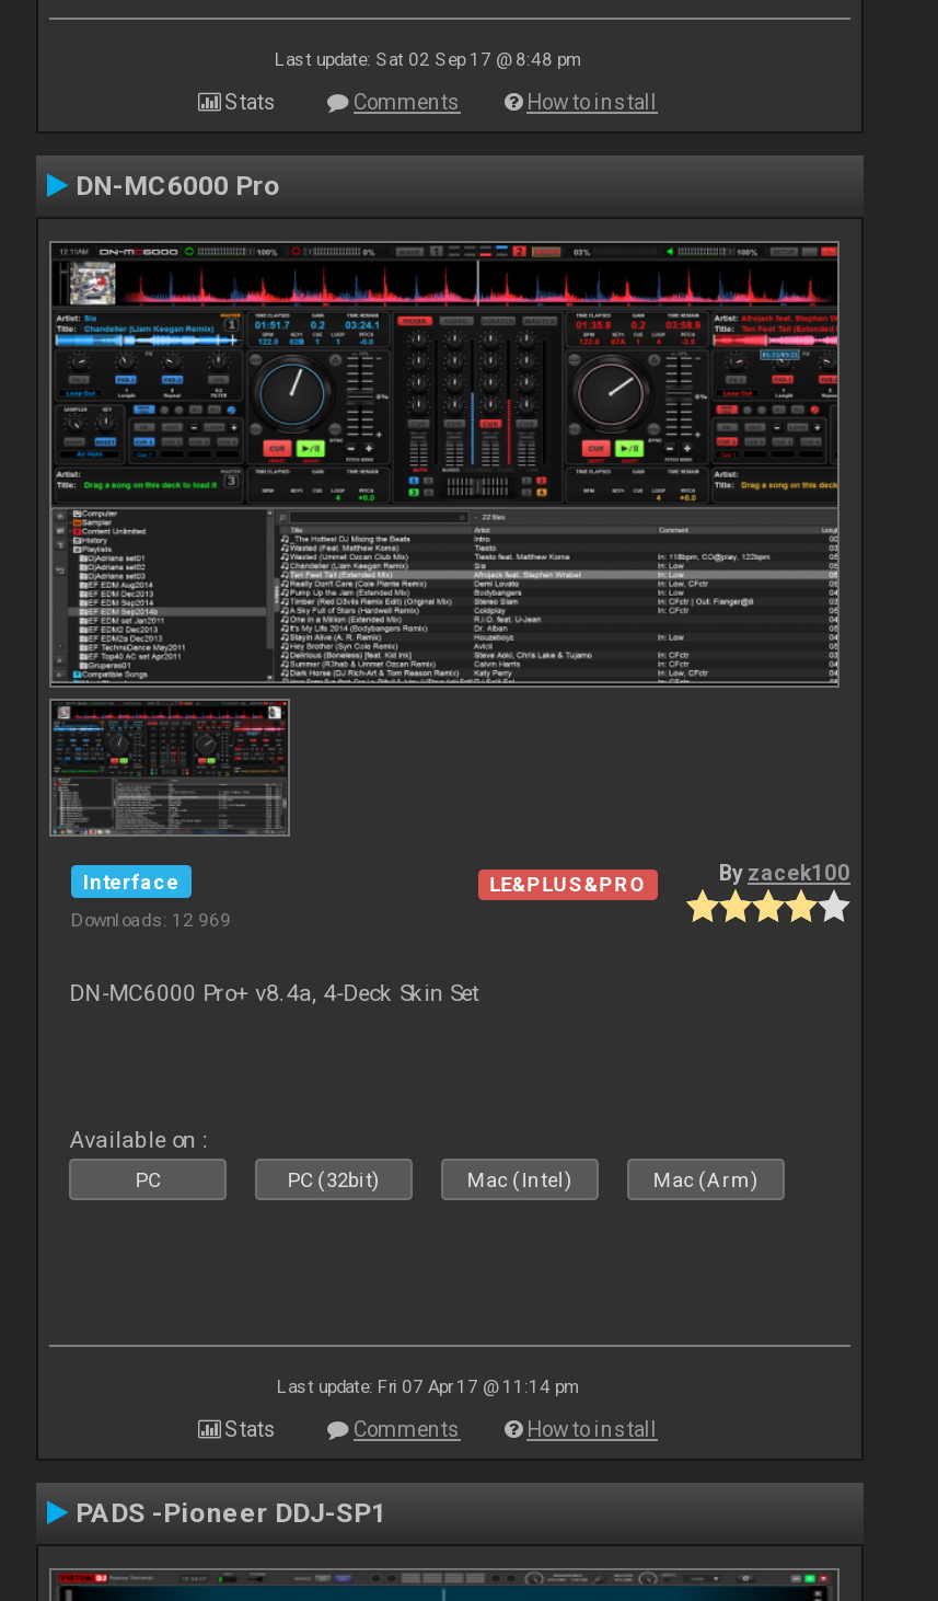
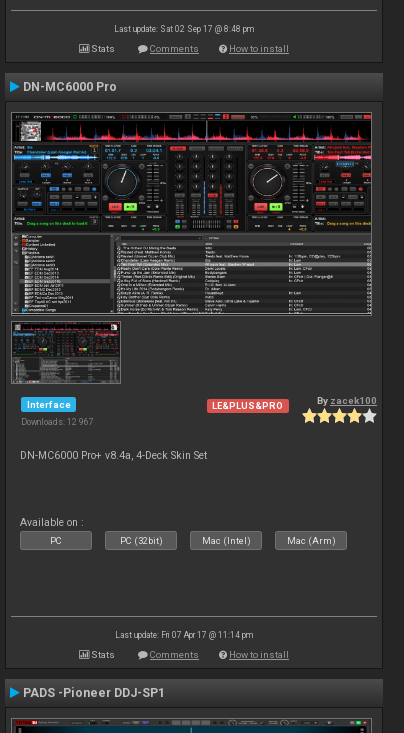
[71,910,231,932] Downloads: 12 969 -> [21,417,94,427] Downloads: 12 967

